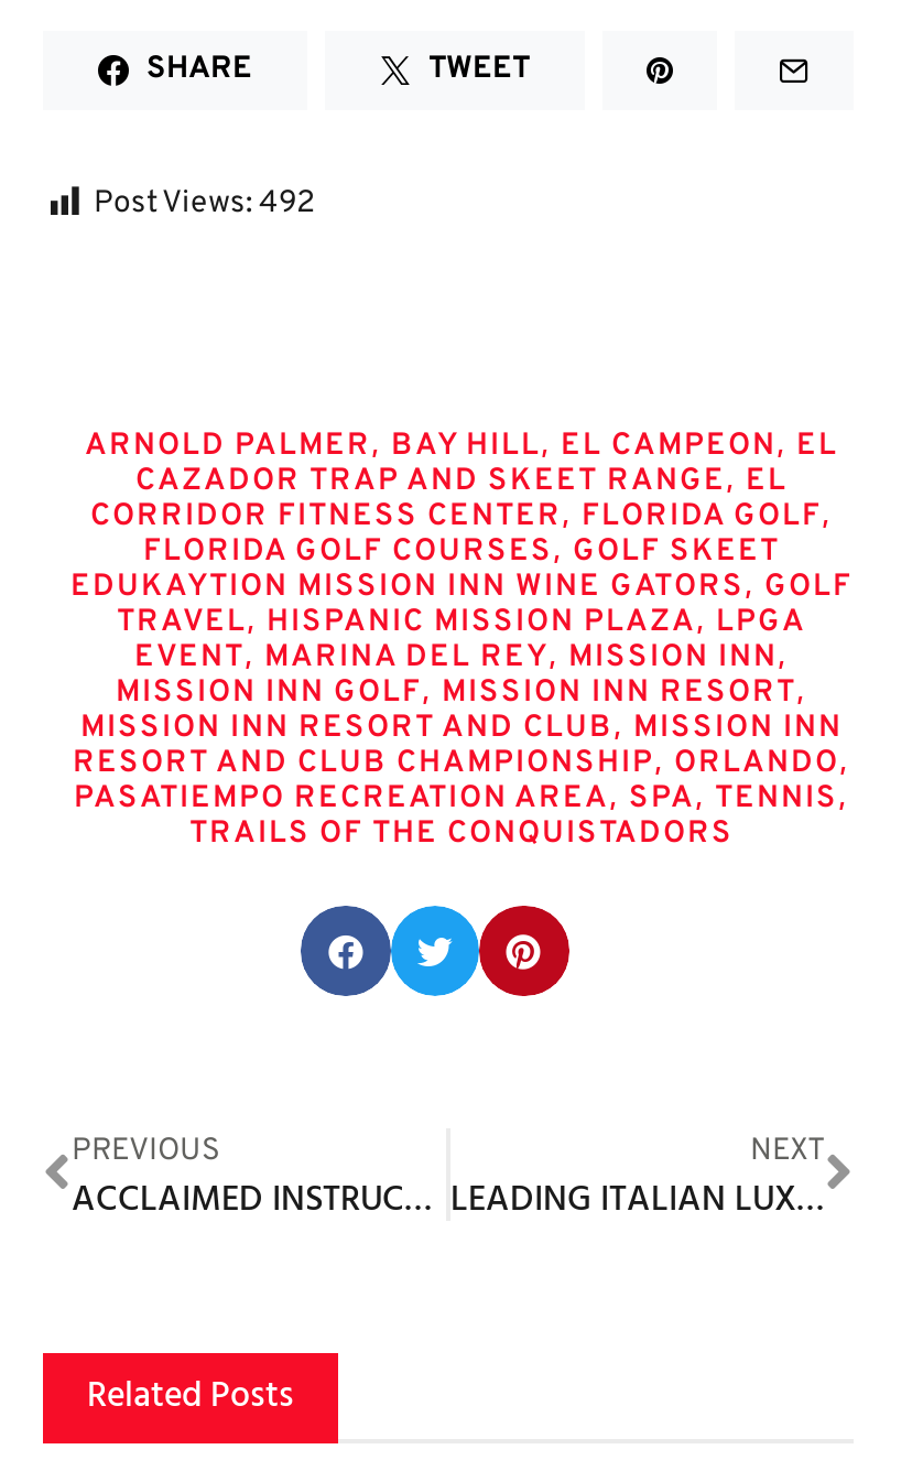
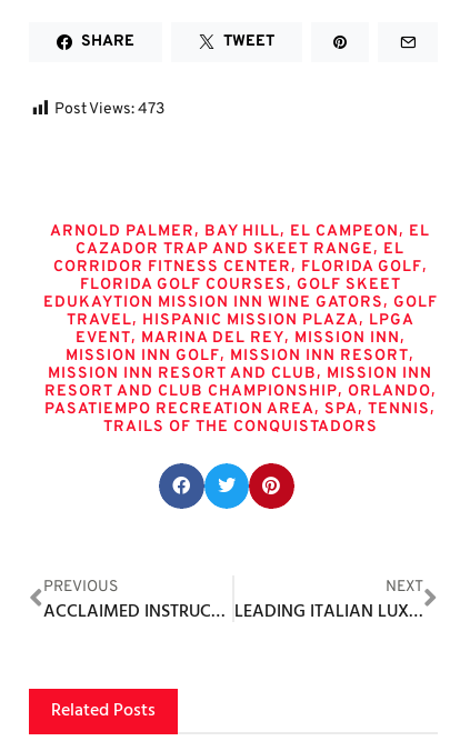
[94,186,316,223] Post Views: 492 -> [54,100,164,119] Post Views: 473

